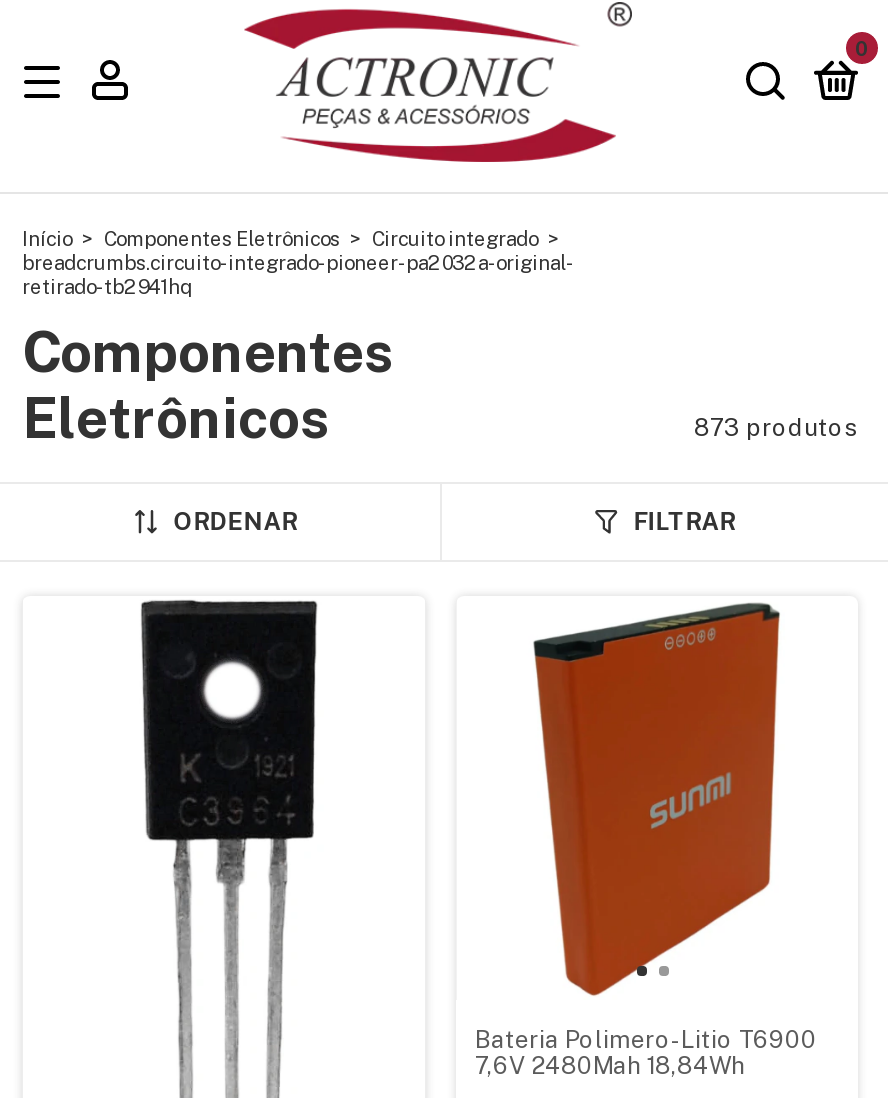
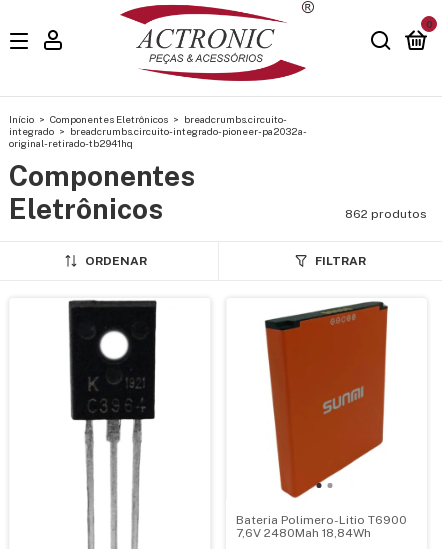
[22,226,574,298] Início > Componentes Eletrônicos > Circuito integrado > | breadcrumbs.circuito-integrado-pioneer-pa2032a-original- | retirado-tb2941hq -> [9,113,307,149] Início > Componentes Eletrônicos > breadcrumbs.circuito- | integrado > breadcrumbs.circuito-integrado-pioneer-pa2032a- | original-retirado-tb2941hq
[694,414,858,442] 873 produtos -> [345,207,427,221] 862 produtos

